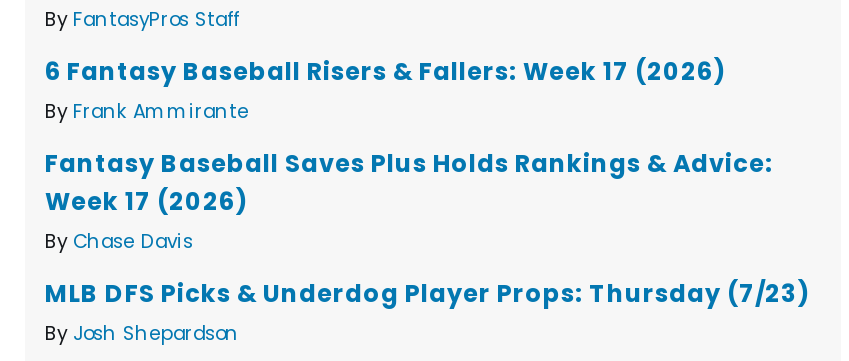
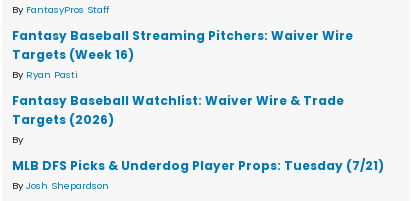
[45,55,725,125] 6 Fantasy Baseball Risers & Fallers: Week 17 (2026) | By Frank Ammirante -> [12,27,353,81] Fantasy Baseball Streaming Pitchers: Waiver Wire | Targets (Week 16) | By Ryan Pasti
[45,147,773,255] Fantasy Baseball Saves Plus Holds Rankings & Advice: | Week 17 (2026) | By Chase Davis -> [12,92,344,146] Fantasy Baseball Watchlist: Waiver Wire & Trade | Targets (2026) | By
[45,277,809,311] MLB DFS Picks & Underdog Player Props: Thursday (7/23) -> [12,157,384,174] MLB DFS Picks & Underdog Player Props: Tuesday (7/21)

